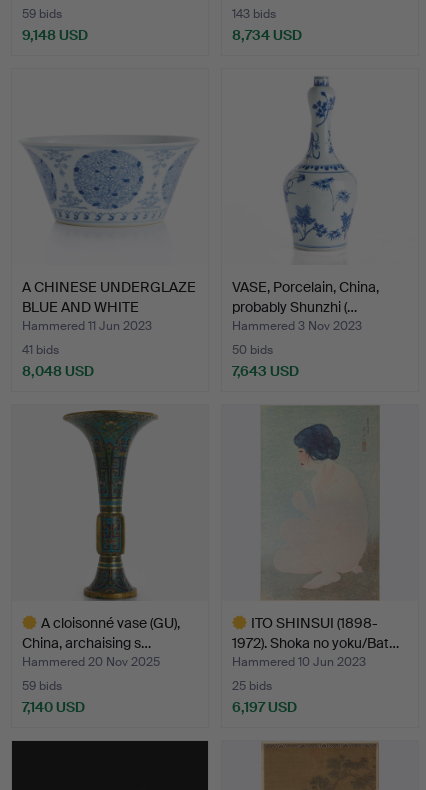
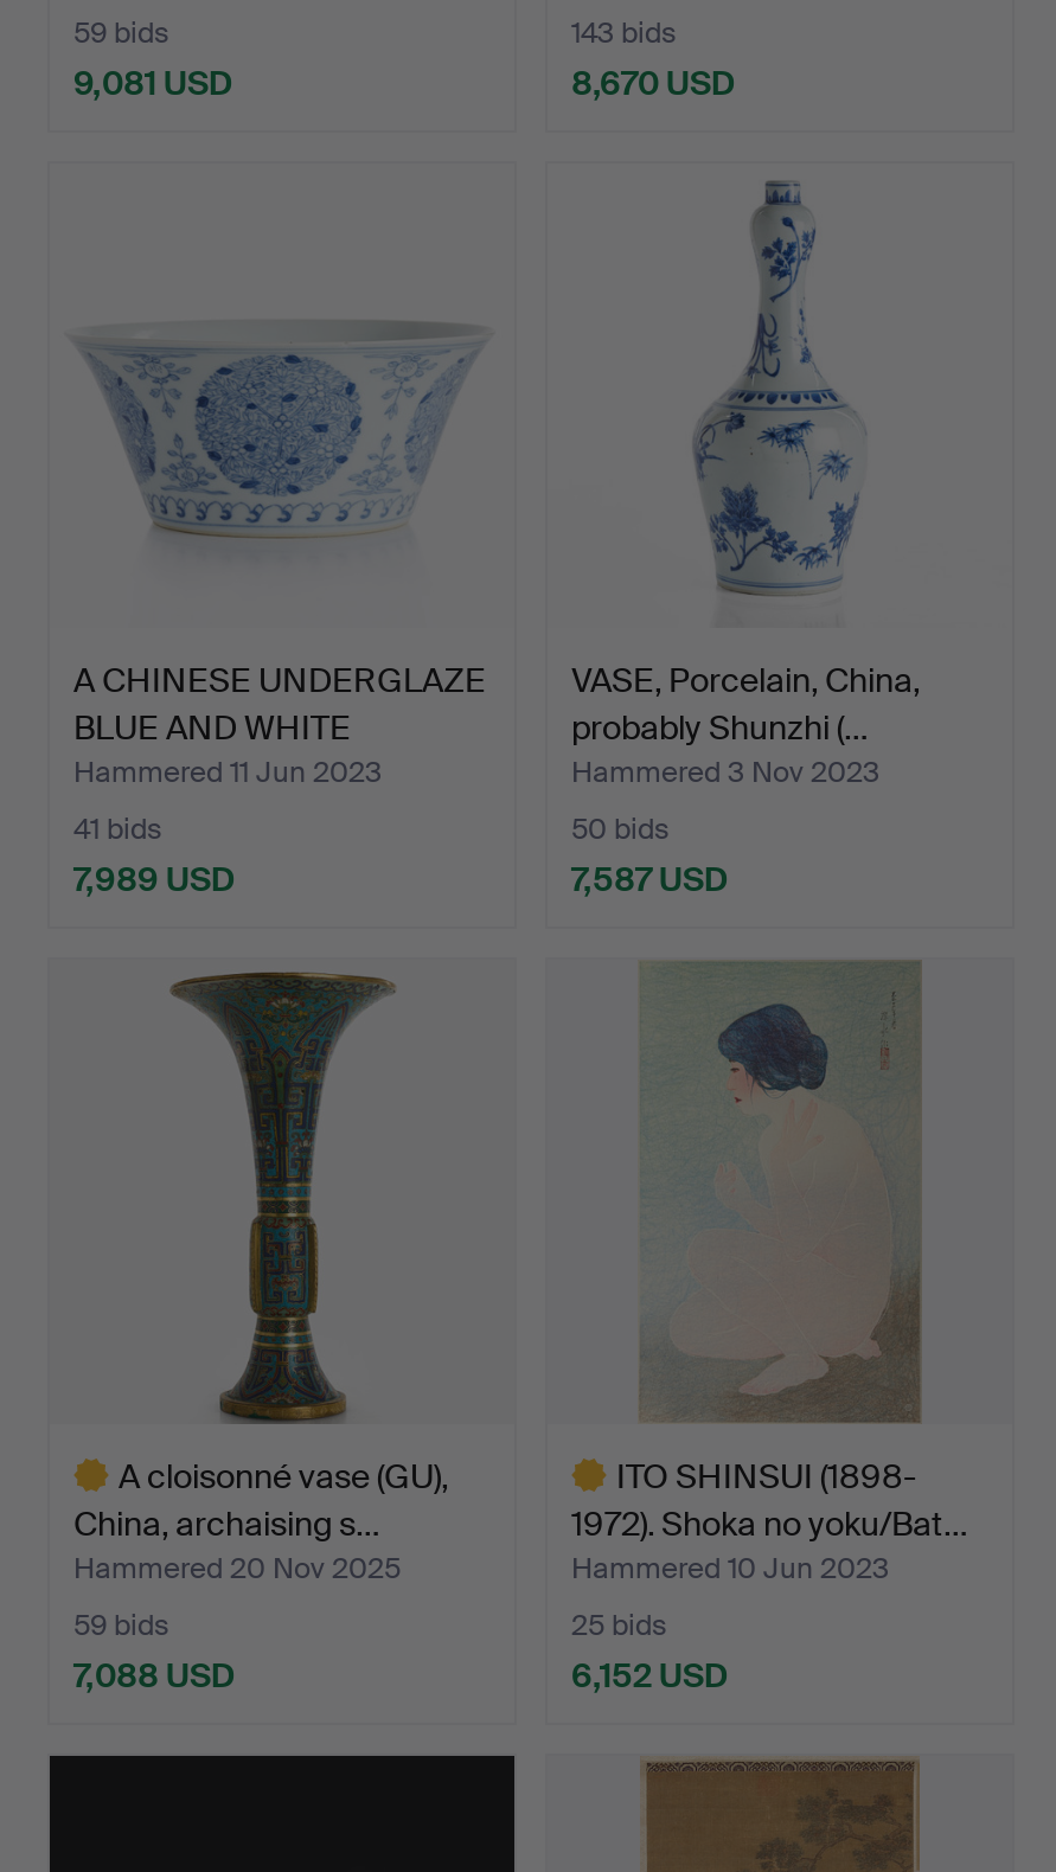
[22,26,88,44] 9,148 USD -> [73,61,232,104] 9,081 USD
[232,26,302,44] 8,734 USD -> [571,61,735,104] 8,670 USD
[22,362,94,380] 8,048 USD -> [73,857,235,900] 7,989 USD
[232,362,299,380] 7,643 USD -> [571,857,728,900] 7,587 USD
[22,698,85,716] 7,140 USD -> [73,1654,235,1696] 7,088 USD
[232,698,297,716] 6,197 USD -> [571,1654,728,1696] 6,152 USD

